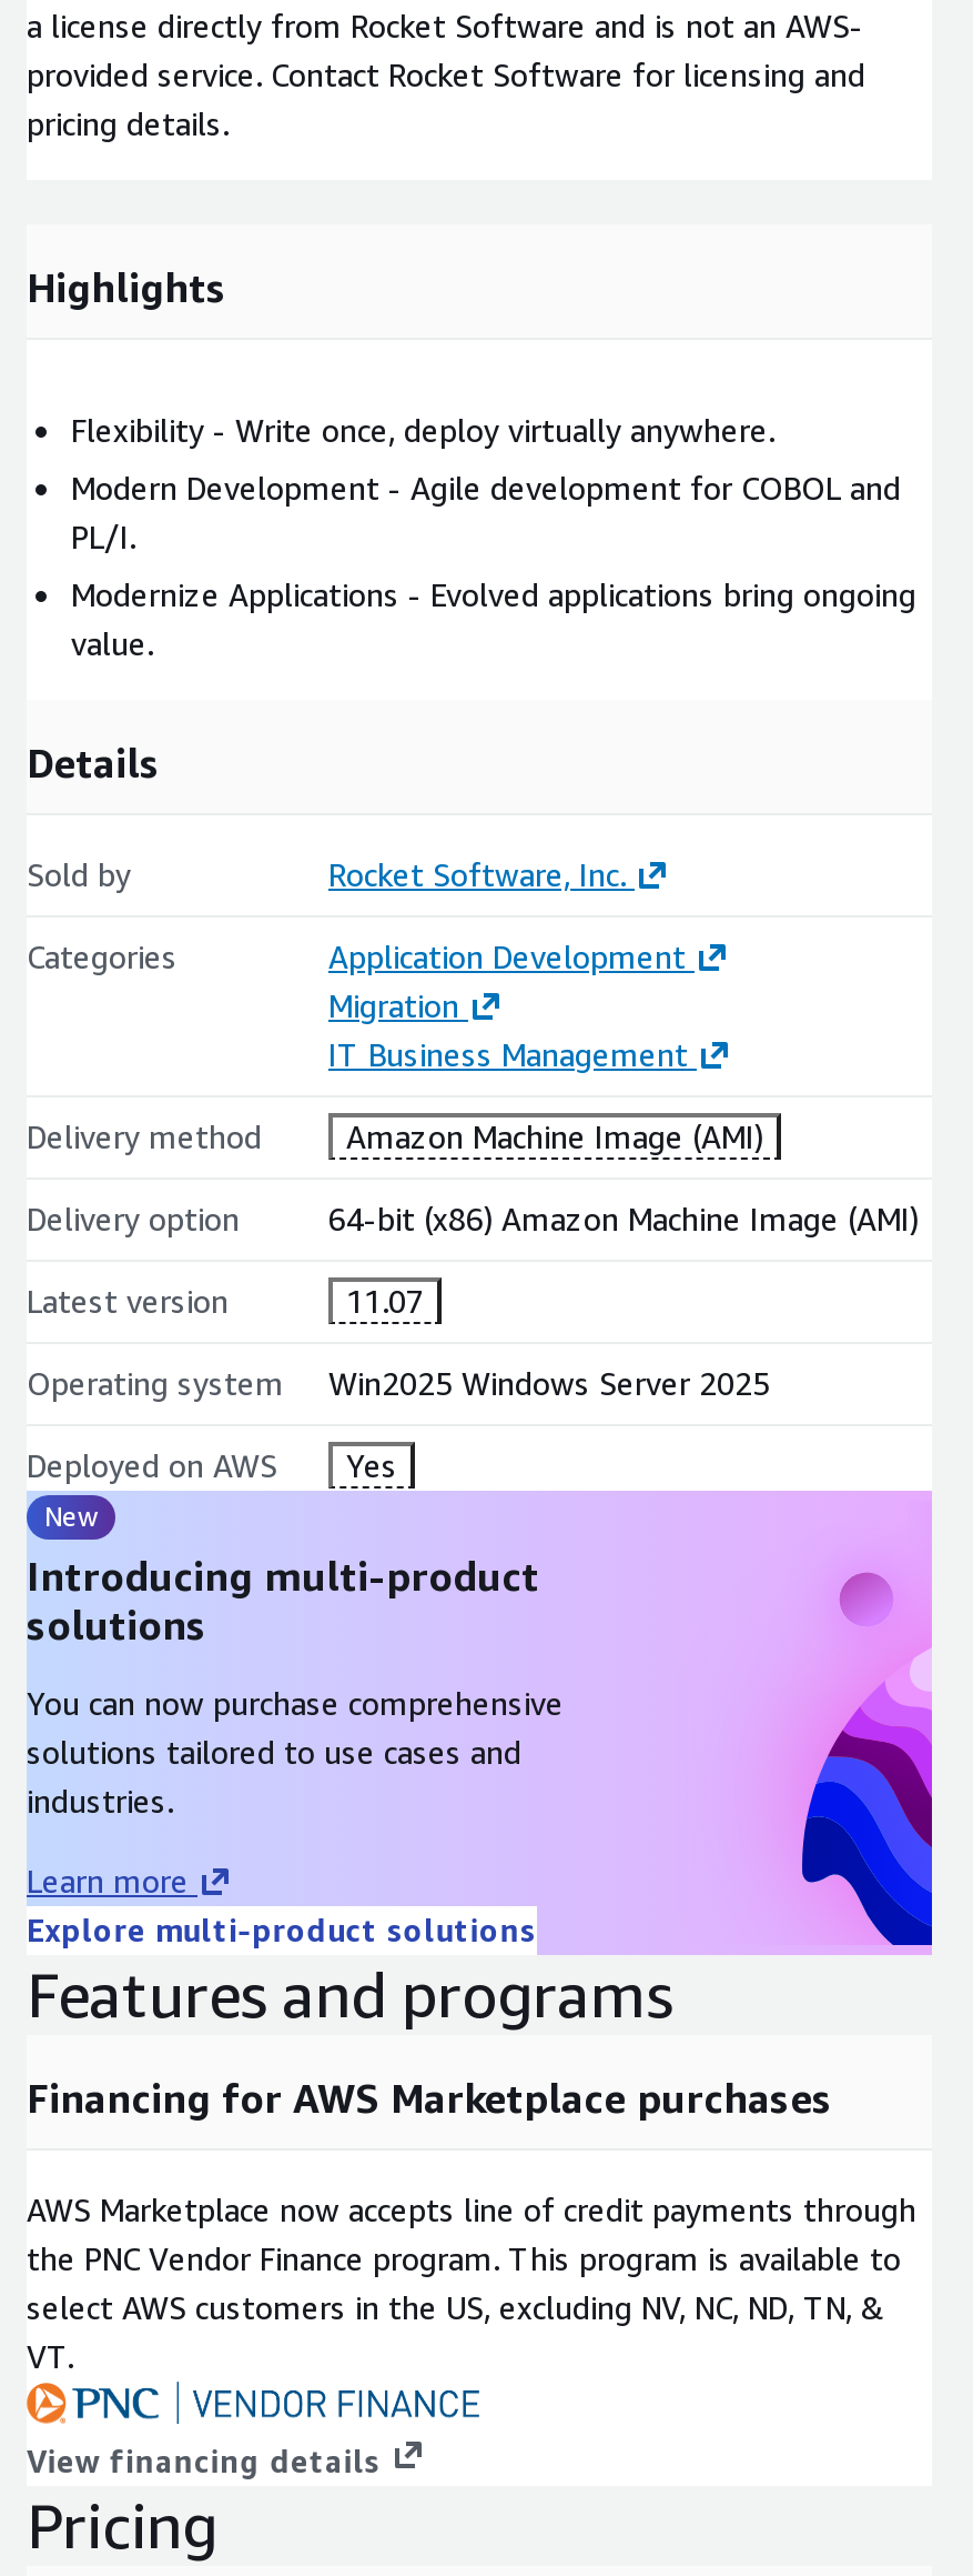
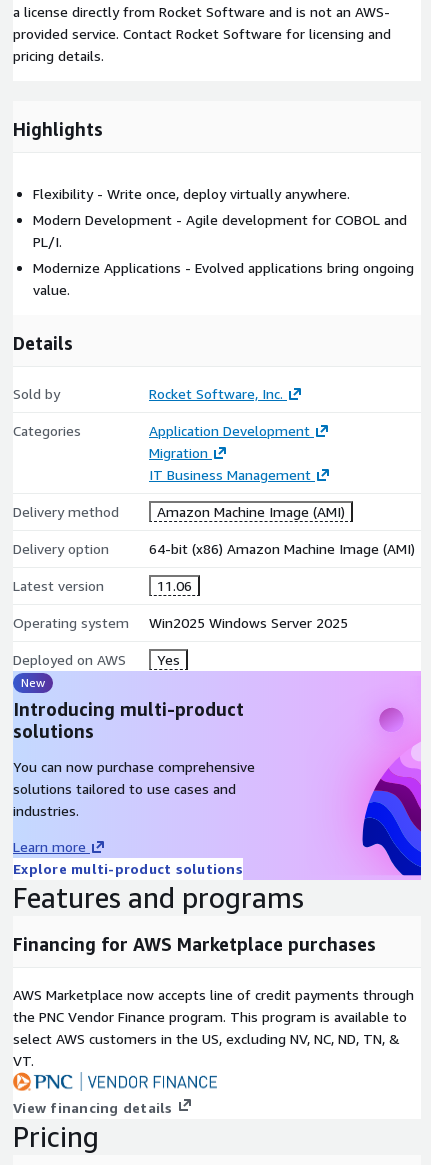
[346,1282,424,1320] 11.07 -> [157,577,192,594] 11.06

